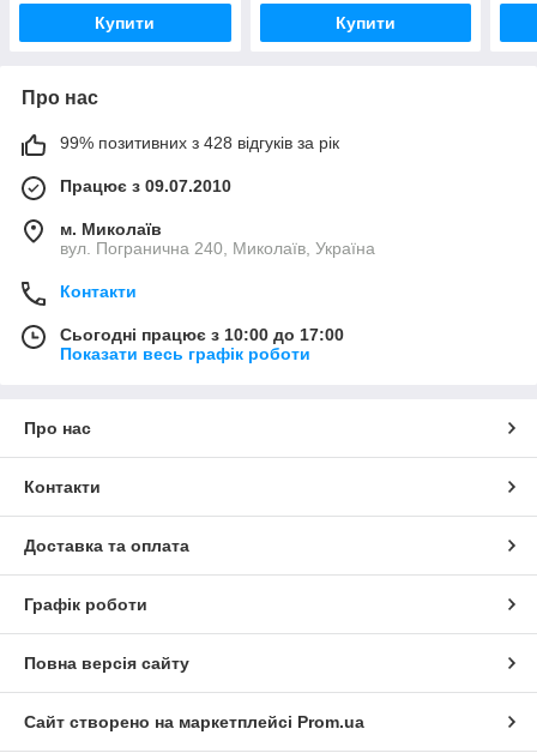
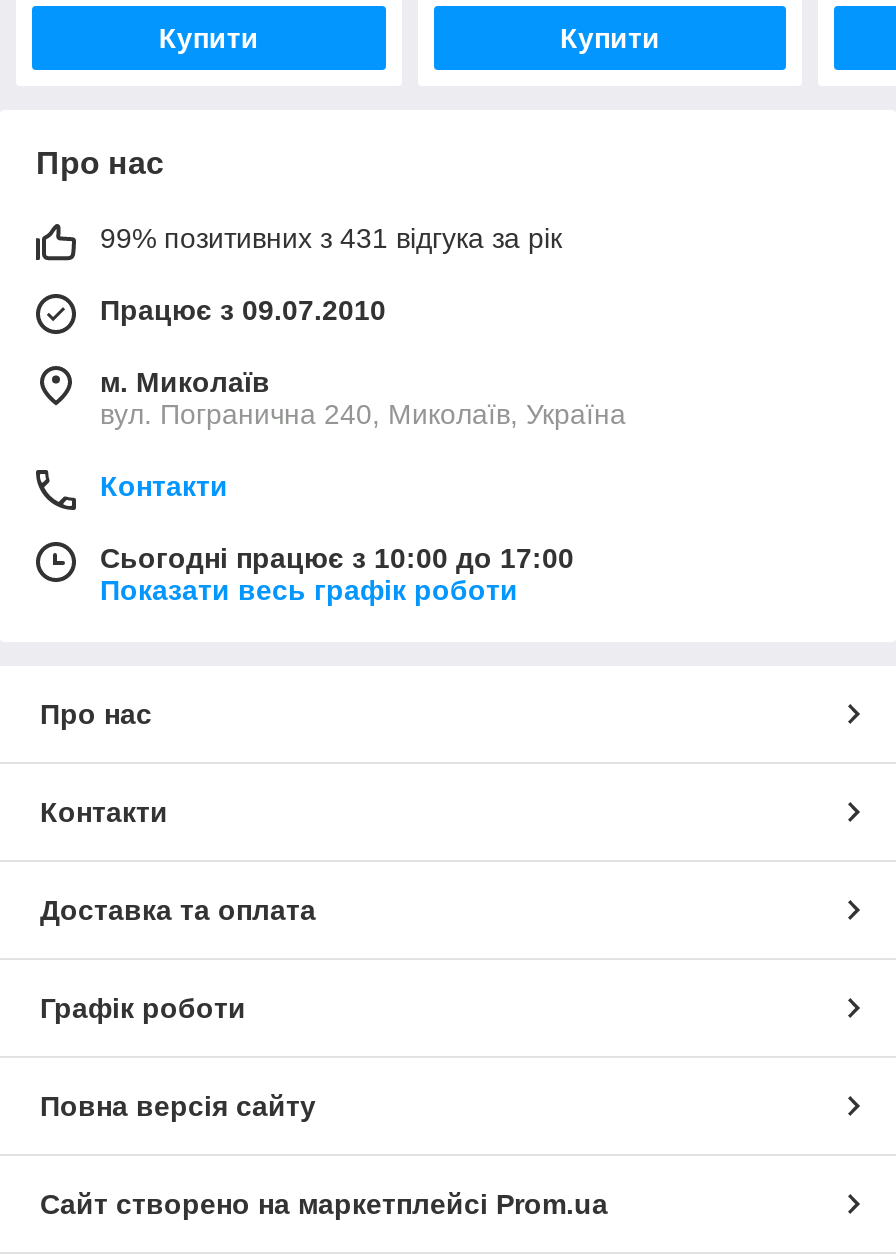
[60,133,339,152] 99% позитивних з 428 відгуків за рік -> [100,222,562,254] 99% позитивних з 431 відгука за рік

